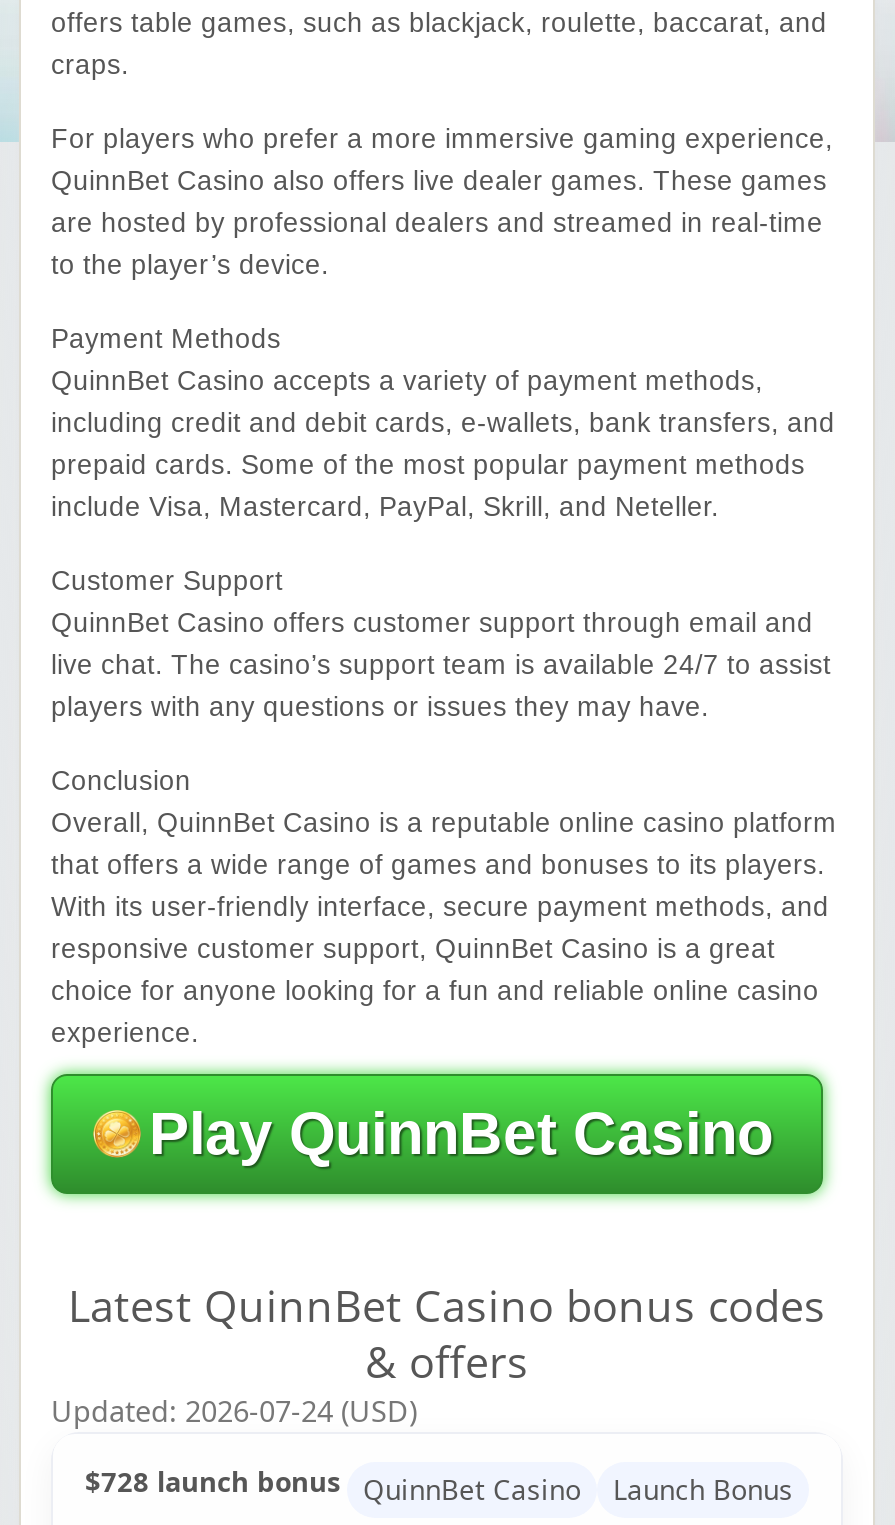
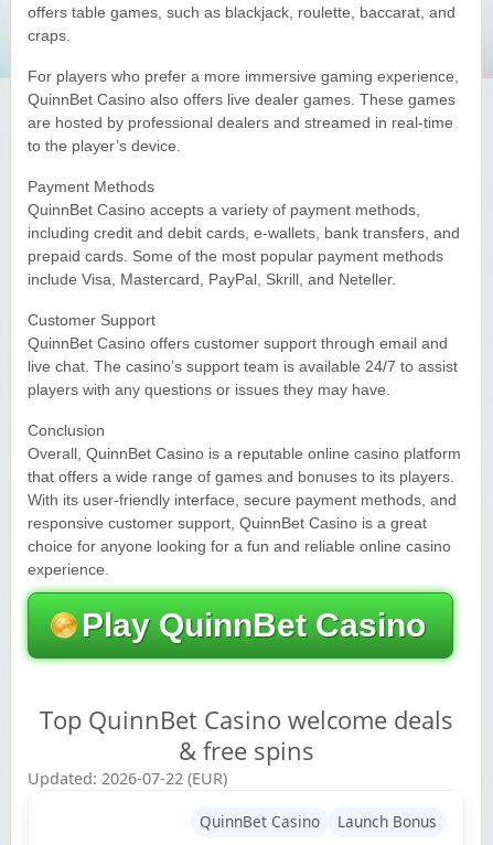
[51,1276,826,1430] Latest QuinnBet Casino bonus codes | & offers | Updated: 2026-07-24 (USD) -> [28,704,453,789] Top QuinnBet Casino welcome deals | & free spins | Updated: 2026-07-22 (EUR)
[85,1462,581,1508] $728 launch bonus QuinnBet Casino -> [200,811,320,832] QuinnBet Casino

